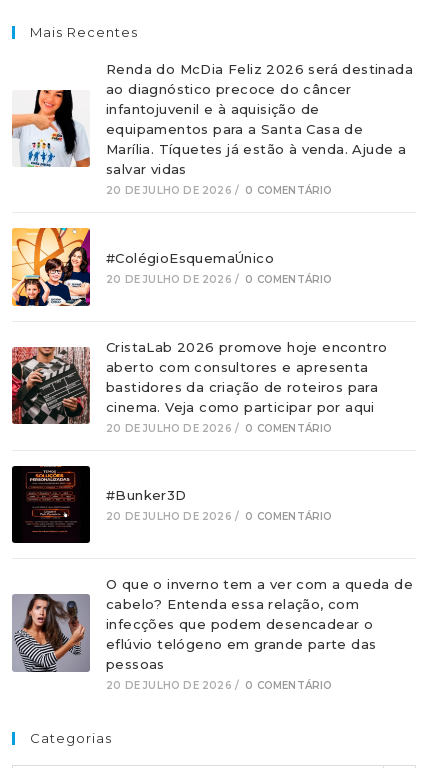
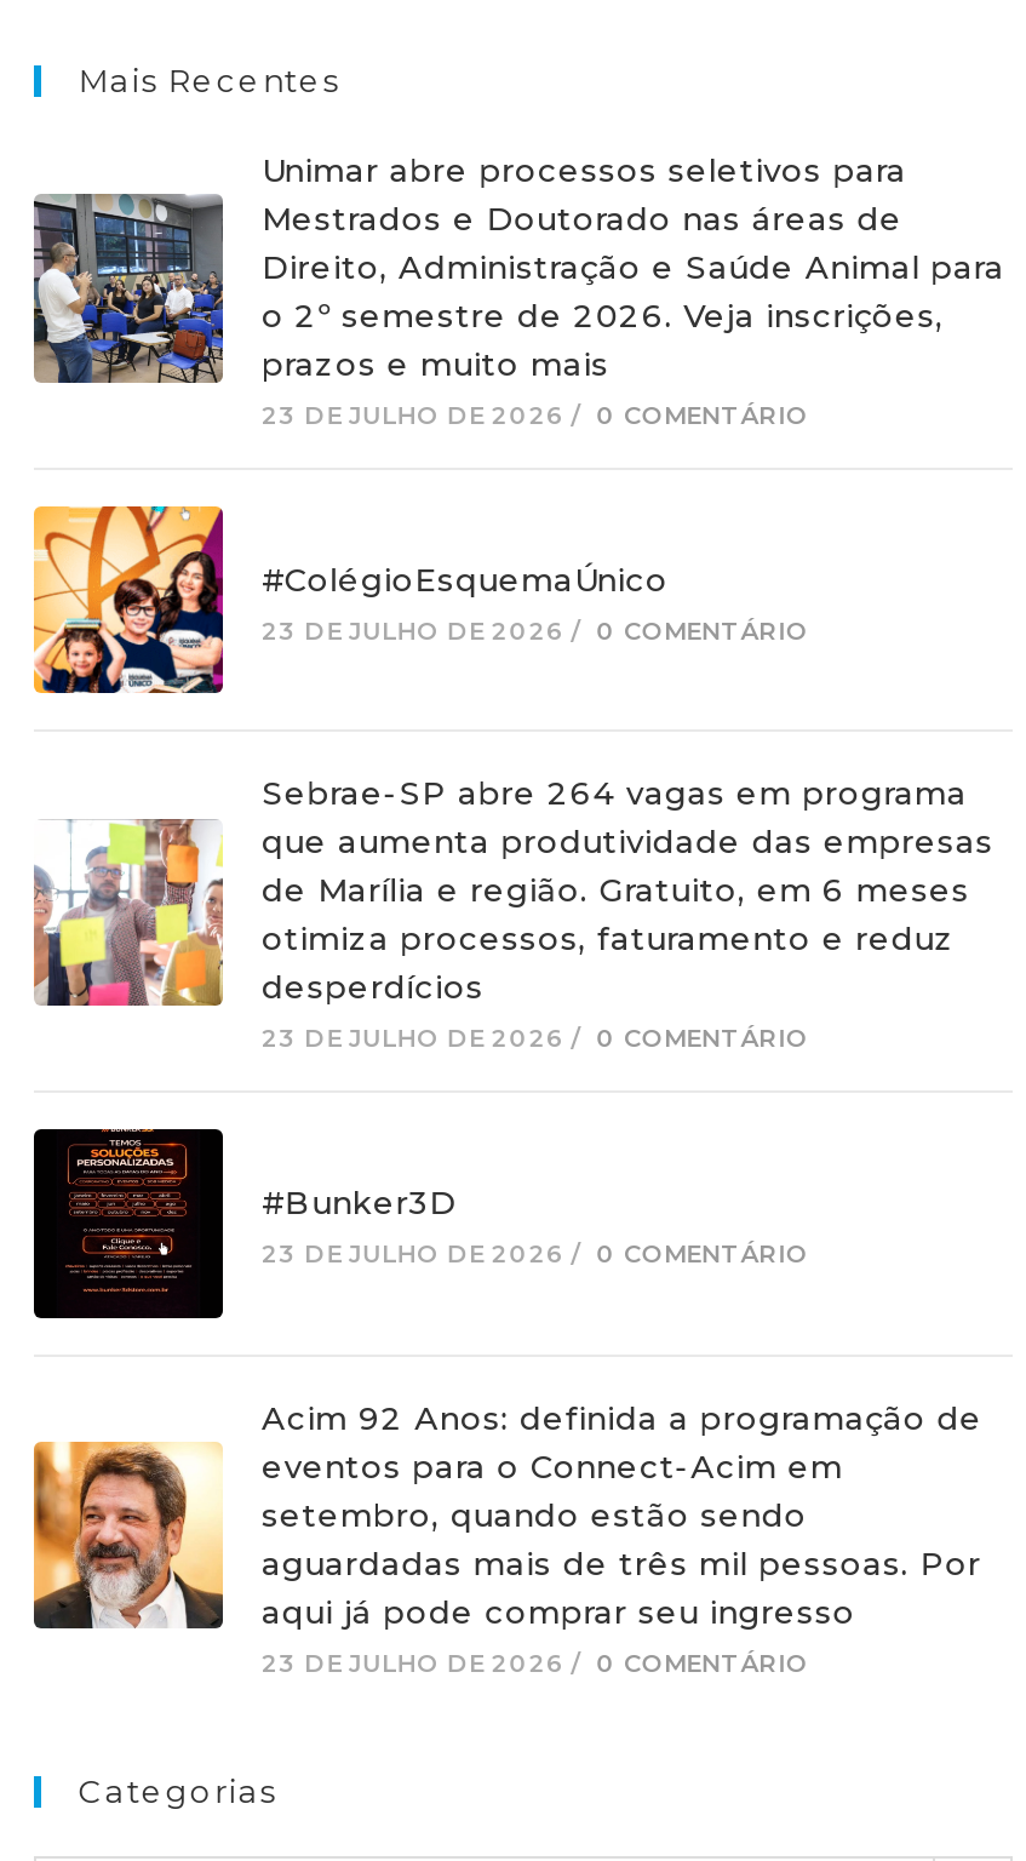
[12,61,413,197] [image] | Renda do McDia Feliz 2026 será destinada | ao diagnóstico precoce do câncer | infantojuvenil e à aquisição de | equipamentos para a Santa Casa de | Marília. Tíquetes já estão à venda. Ajude a | salvar vidas | 20 DE JULHO DE 2026 / 0 COMENTÁRIO -> [31,150,1005,431] [image] | Unimar abre processos seletivos para | Mestrados e Doutorado nas áreas de | Direito, Administração e Saúde Animal para | o 2º semestre de 2026. Veja inscrições, | prazos e muito mais | 23 DE JULHO DE 2026 / 0 COMENTÁRIO
moved [10,226,274,308] -> [29,500,668,699]: [image] | #ColégioEsquemaÚnico
[106,273,333,286] 20 DE JULHO DE 2026 / 0 COMENTÁRIO -> [261,614,808,646] 23 DE JULHO DE 2026 / 0 COMENTÁRIO
[11,339,387,435] [image] | CristaLab 2026 promove hoje encontro | aberto com consultores e apresenta | bastidores da criação de roteiros para | cinema. Veja como participar por aqui | 20 DE JULHO DE 2026 / 0 COMENTÁRIO -> [34,773,994,1054] [image] | Sebrae-SP abre 264 vagas em programa | que aumenta produtividade das empresas | de Marília e região. Gratuito, em 6 meses | otimiza processos, faturamento e reduz | desperdícios | 23 DE JULHO DE 2026 / 0 COMENTÁRIO
[106,510,333,523] 20 DE JULHO DE 2026 / 0 COMENTÁRIO -> [261,1238,808,1269] 23 DE JULHO DE 2026 / 0 COMENTÁRIO
[12,576,413,692] [image] | O que o inverno tem a ver com a queda de | cabelo? Entenda essa relação, com | infecções que podem desencadear o | eflúvio telógeno em grande parte das | pessoas | 20 DE JULHO DE 2026 / 0 COMENTÁRIO -> [31,1397,982,1678] [image] | Acim 92 Anos: definida a programação de | eventos para o Connect-Acim em | setembro, quando estão sendo | aguardadas mais de três mil pessoas. Por | aqui já pode comprar seu ingresso | 23 DE JULHO DE 2026 / 0 COMENTÁRIO

